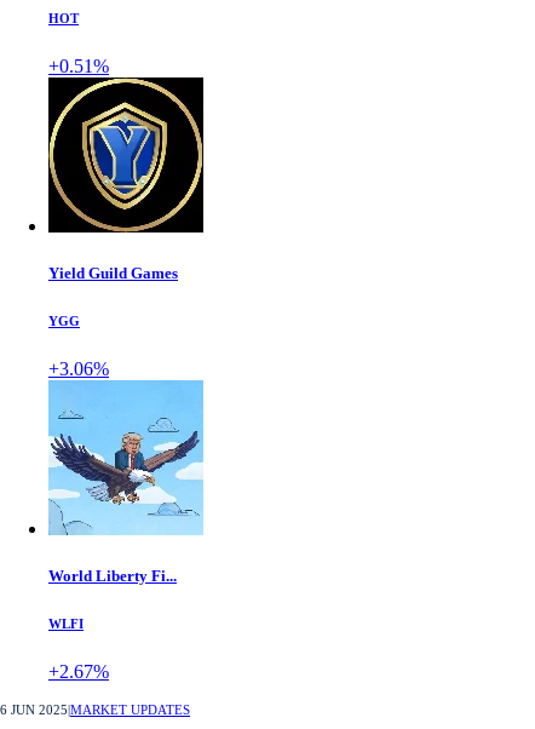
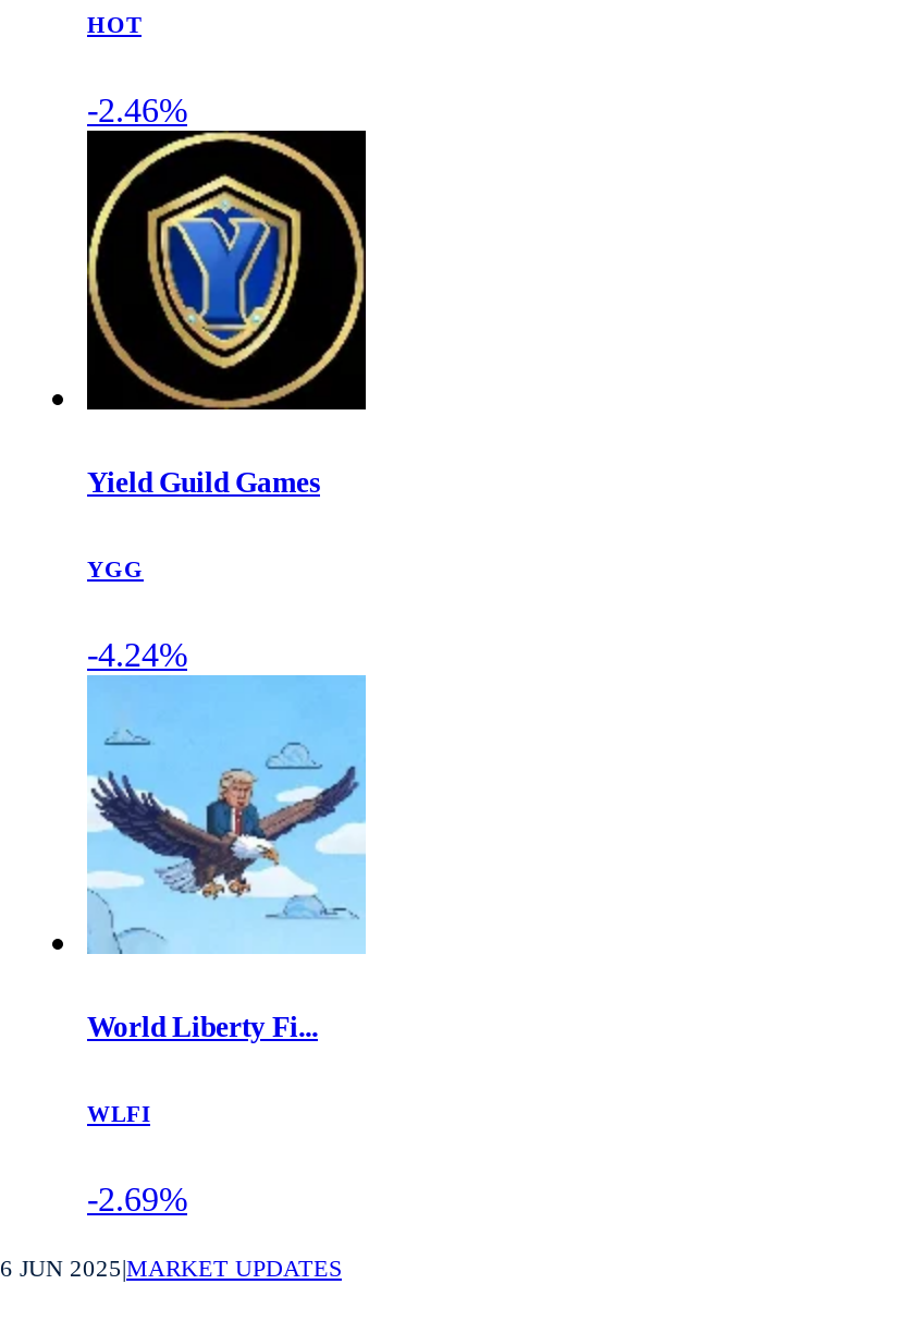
[48,56,109,76] +0.51% -> [87,92,187,129] -2.46%
[48,359,109,379] +3.06% -> [87,636,187,673] -4.24%
[48,662,109,682] +2.67% -> [87,1181,187,1218] -2.69%

